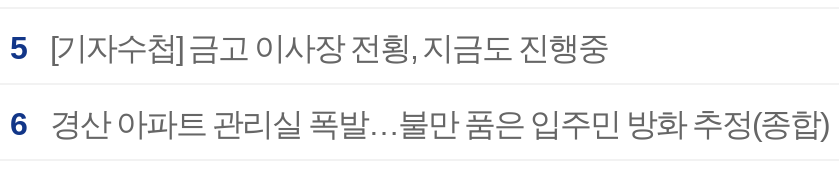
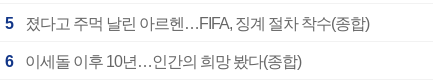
[50,31,608,65] [기자수첩] 금고 이사장 전횡, 지금도 진행중 -> [25,15,369,32] 졌다고 주먹 날린 아르헨…FIFA, 징계 절차 착수(종합)
[50,107,828,141] 경산 아파트 관리실 폭발…불만 품은 입주민 방화 추정(종합) -> [25,53,301,70] 이세돌 이후 10년…인간의 희망 봤다(종합)

